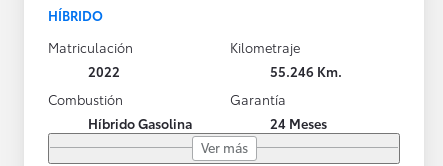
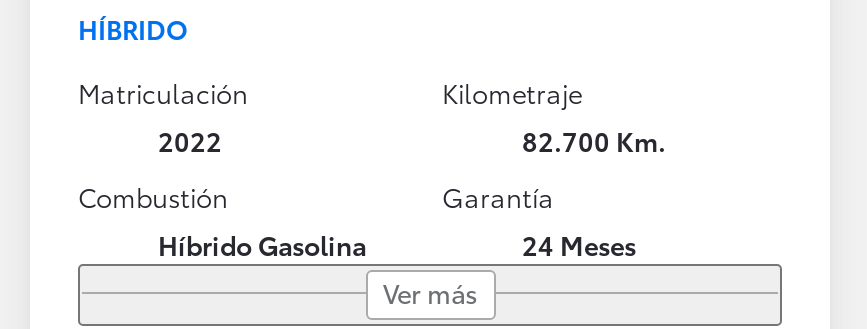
[270,62,342,80] 55.246 Km. -> [522,121,666,157] 82.700 Km.

